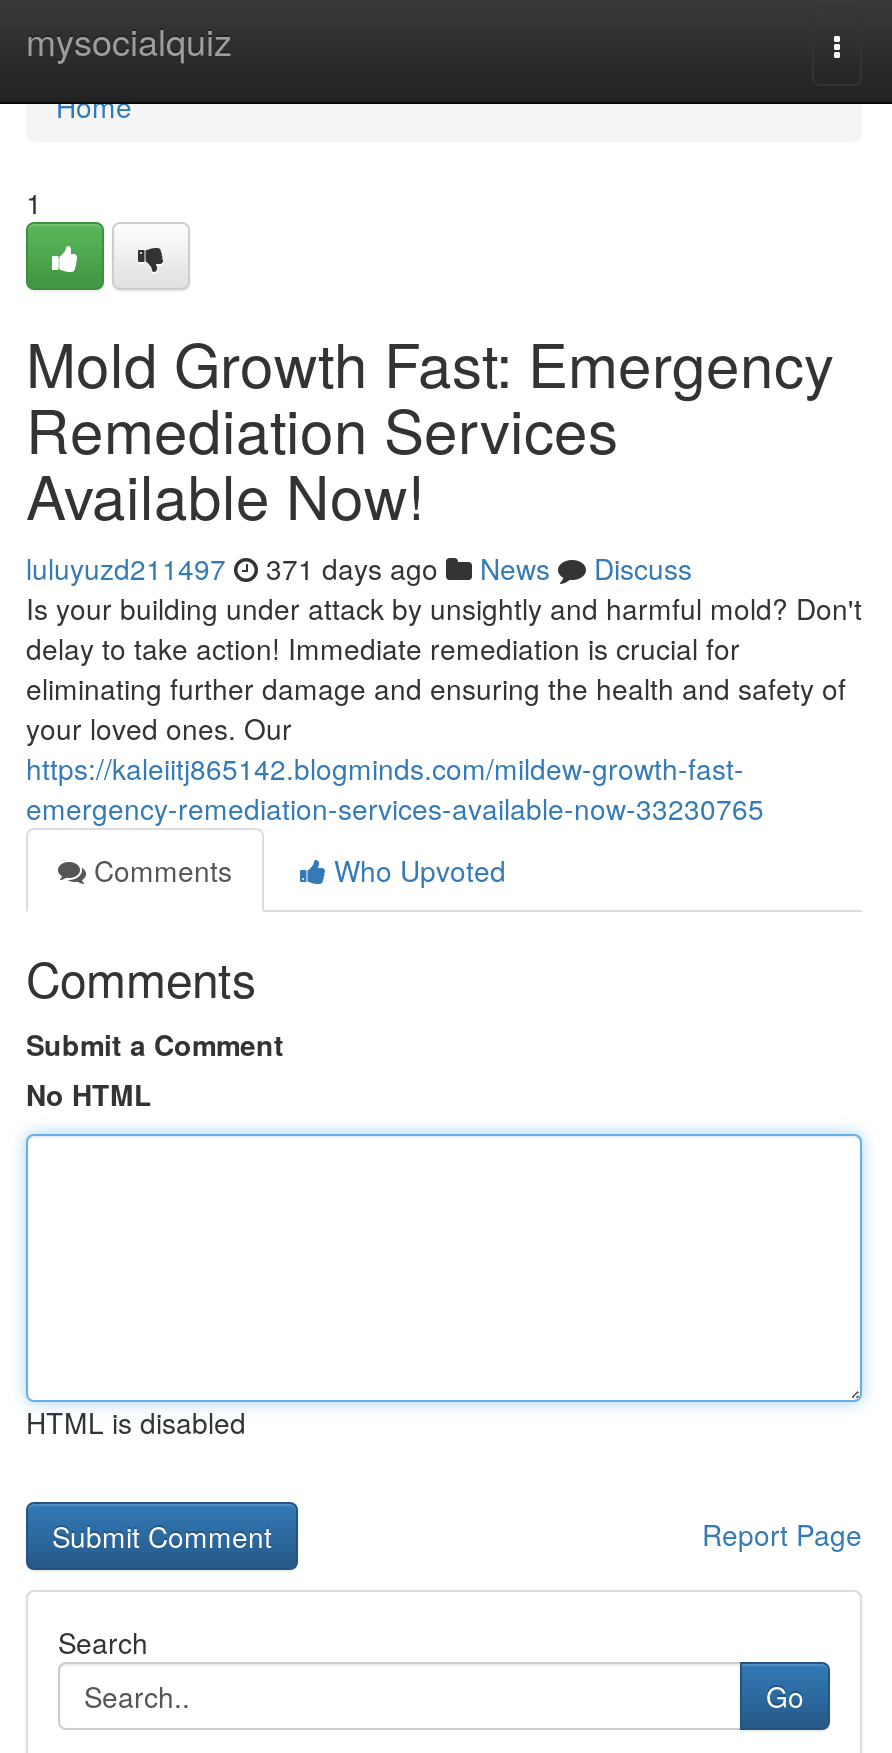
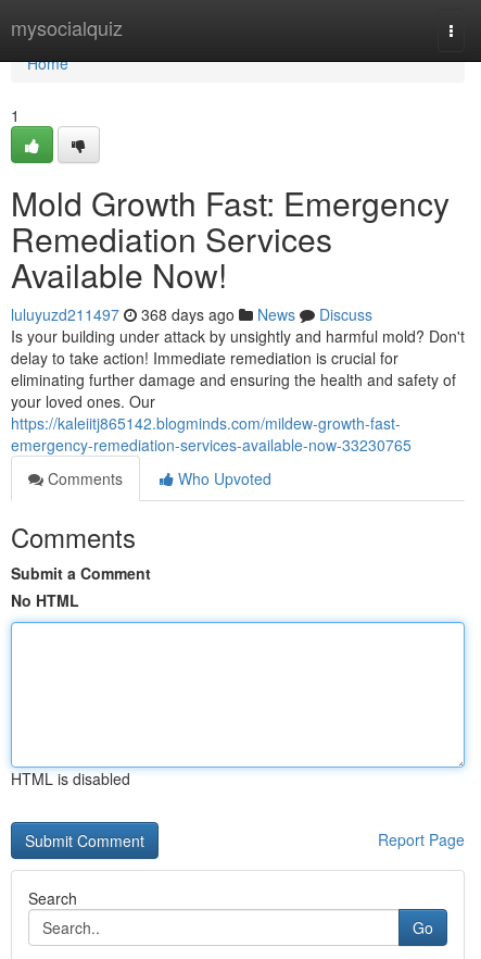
[26,548,692,588] luluyuzd211497 371 days ago News Discuss -> [11,303,372,325] luluyuzd211497 368 days ago News Discuss

